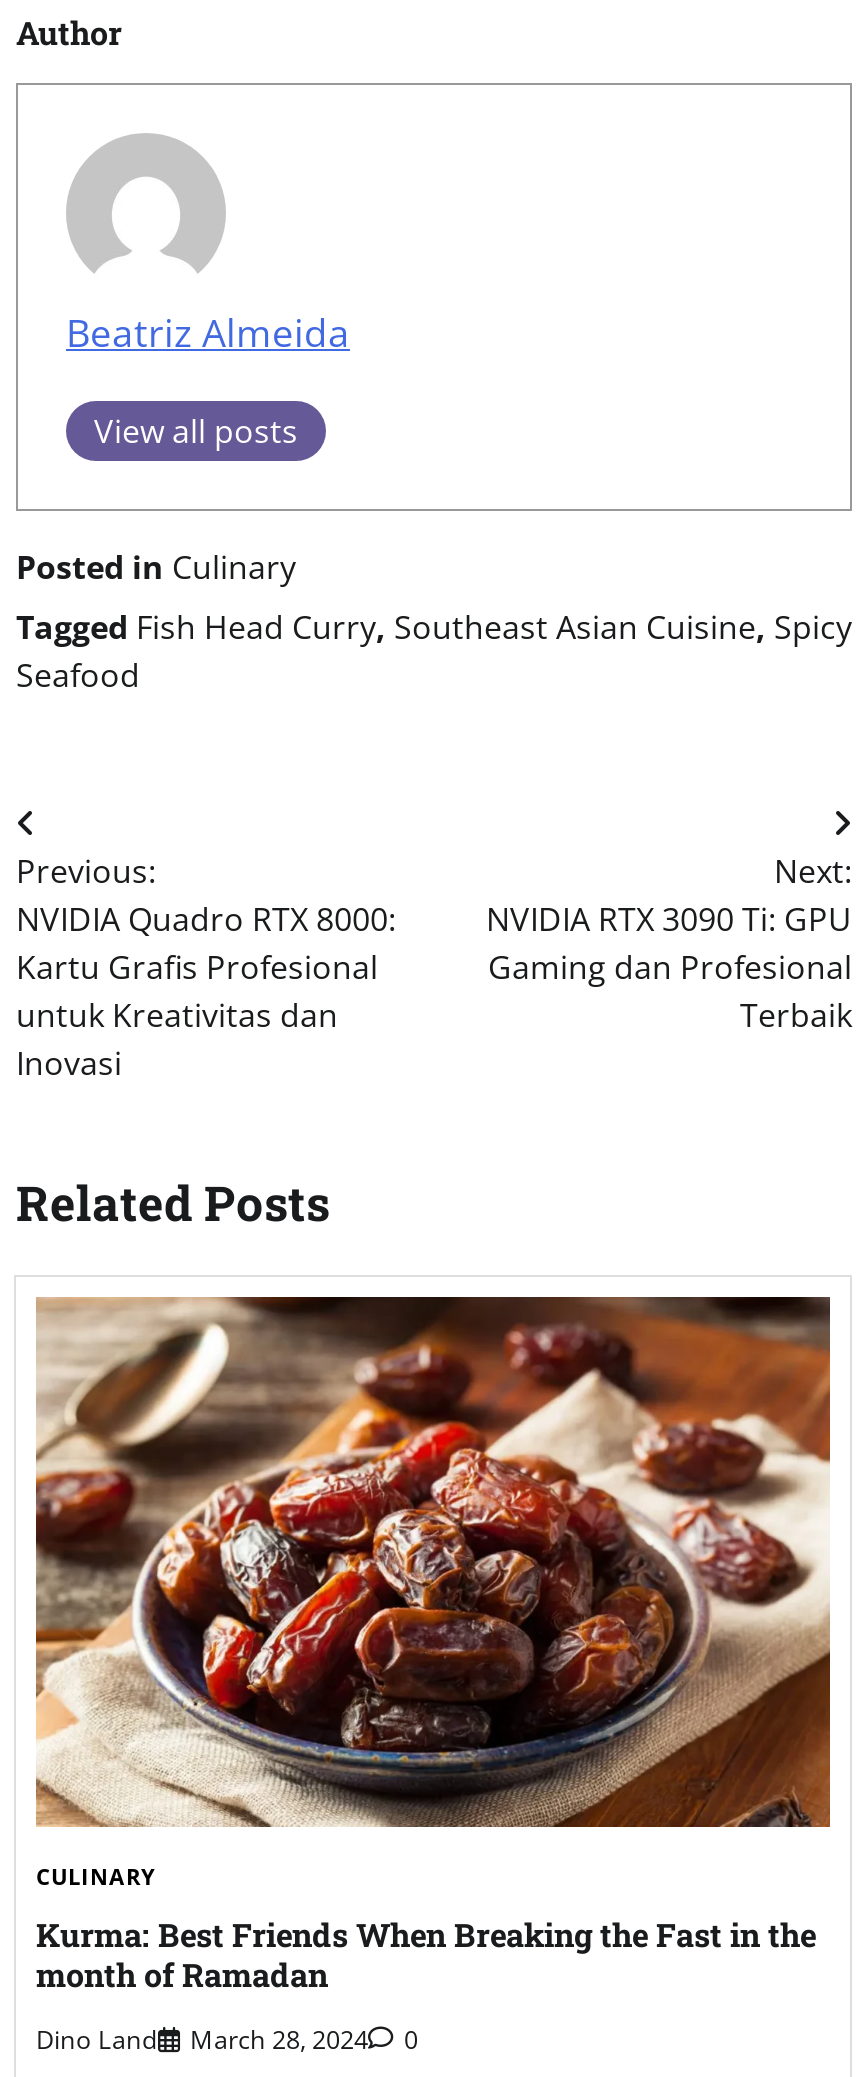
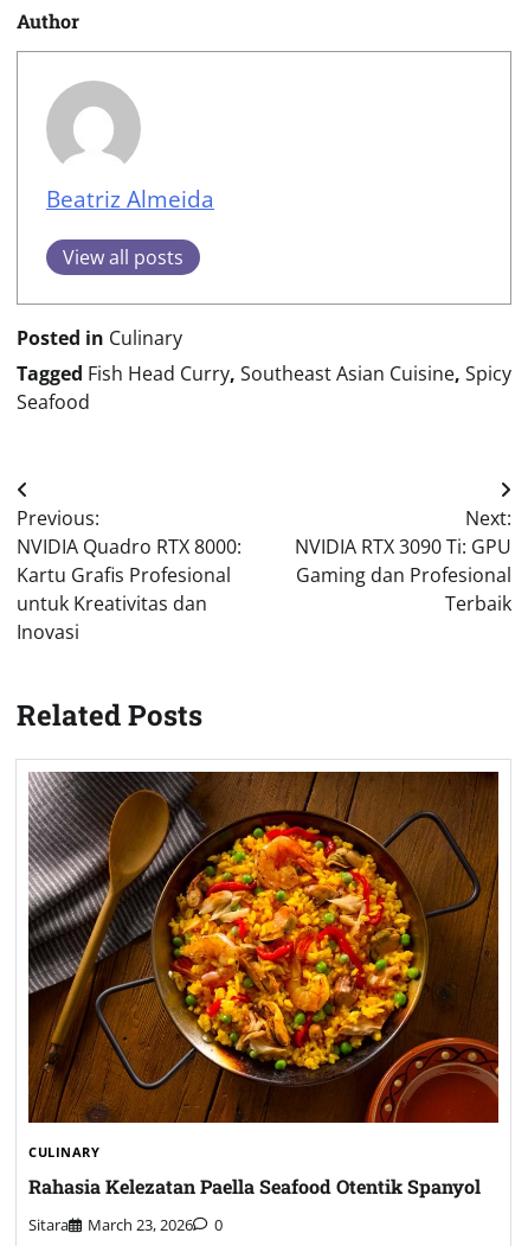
[34,1295,832,1829] [image] -> [27,771,500,1124] [image]
moved [36,1862,156,1892] -> [28,1143,99,1161]: CULINARY
[36,1912,816,1994] Kurma: Best Friends When Breaking the Fast in the | month of Ramadan -> [28,1173,481,1198] Rahasia Kelezatan Paella Seafood Otentik Spanyol
[36,2021,368,2057] Dino Land | March 28, 2024 -> [28,1214,193,1235] Sitara | March 23, 2026

